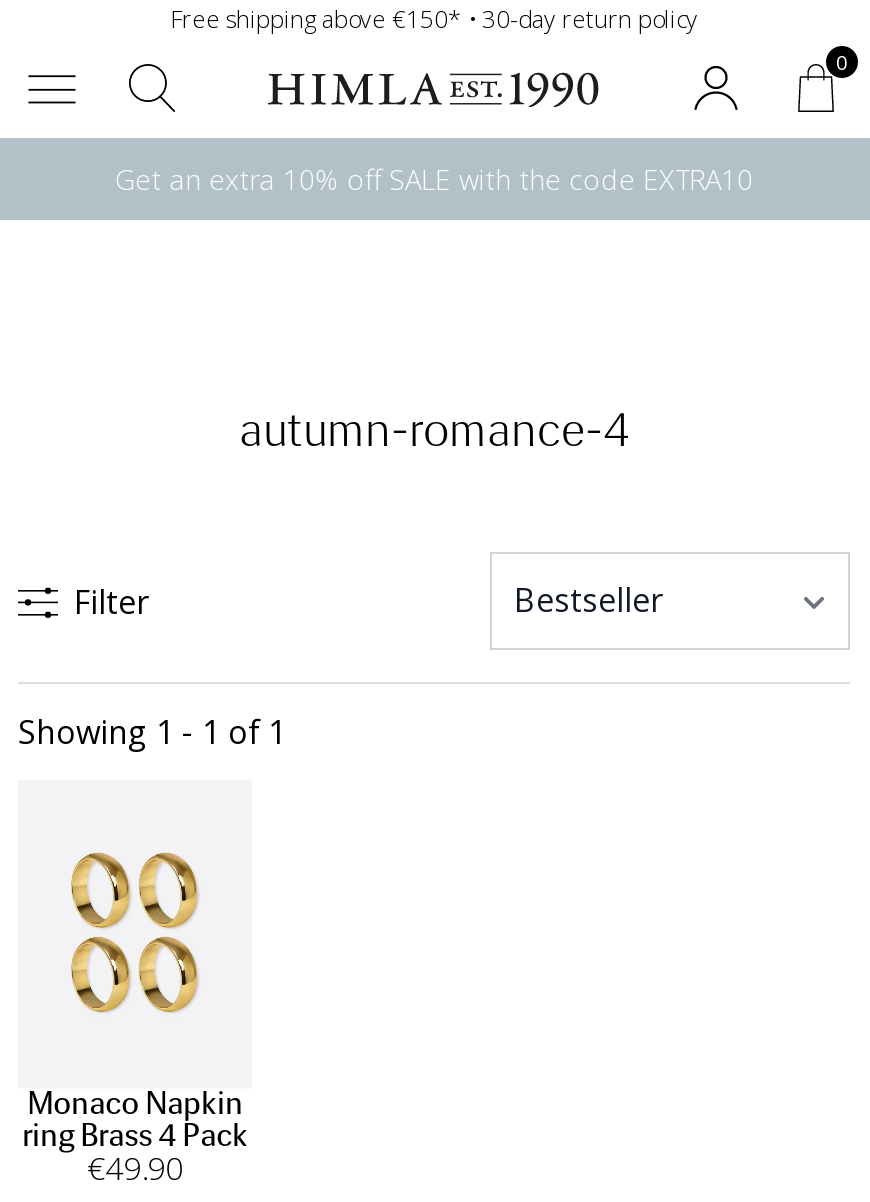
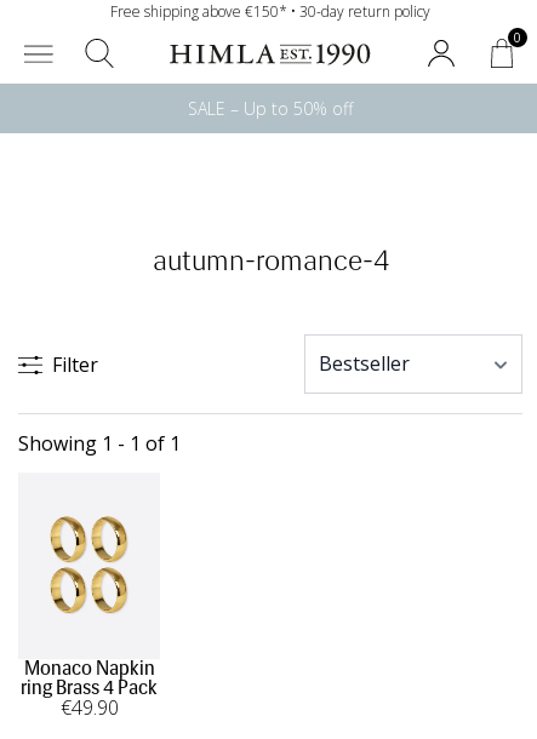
[115,160,753,198] Get an extra 10% off SALE with the code EXTRA10 -> [188,97,353,120] SALE – Up to 50% off

